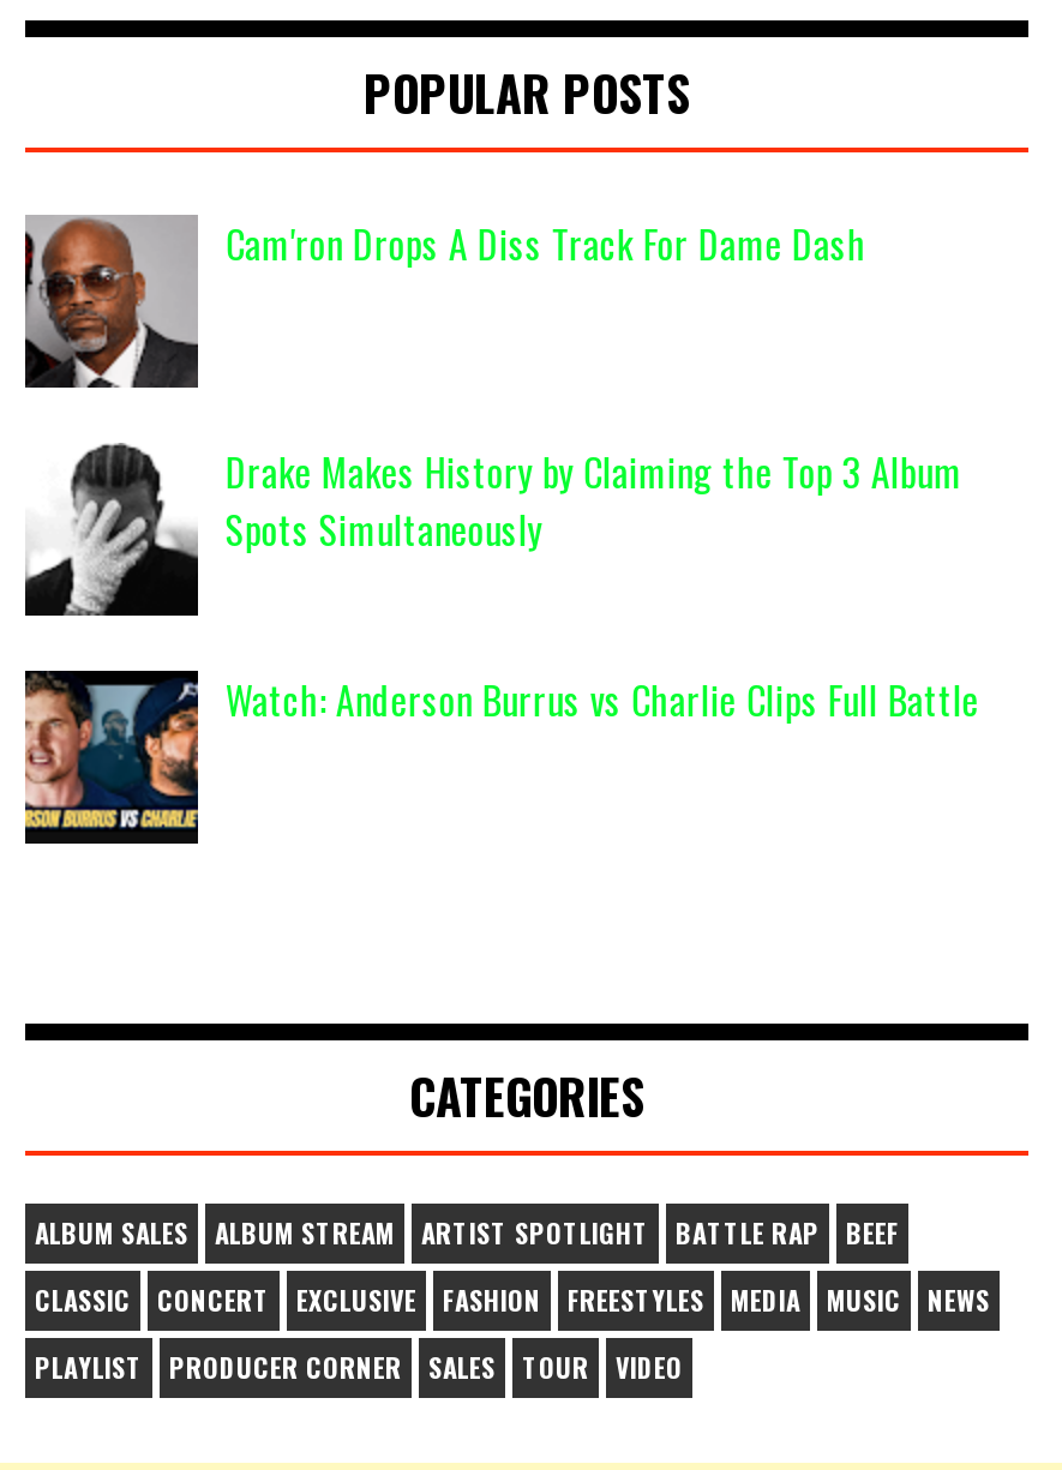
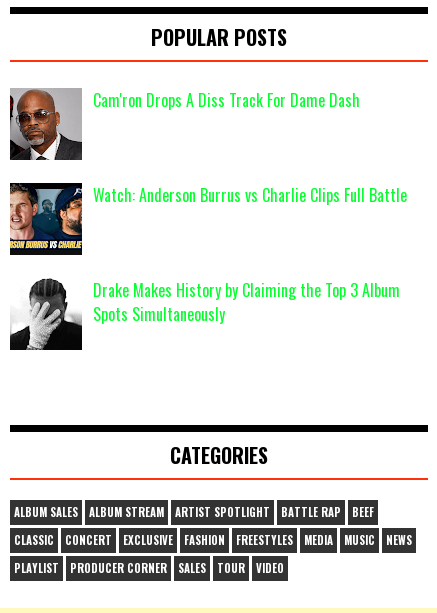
moved [225,443,962,558] -> [93,278,400,326]: Drake Makes History by Claiming the Top 3 Album | Spots Simultaneously
moved [23,668,979,844] -> [9,183,407,255]: [image] | Watch: Anderson Burrus vs Charlie Clips Full Battle

